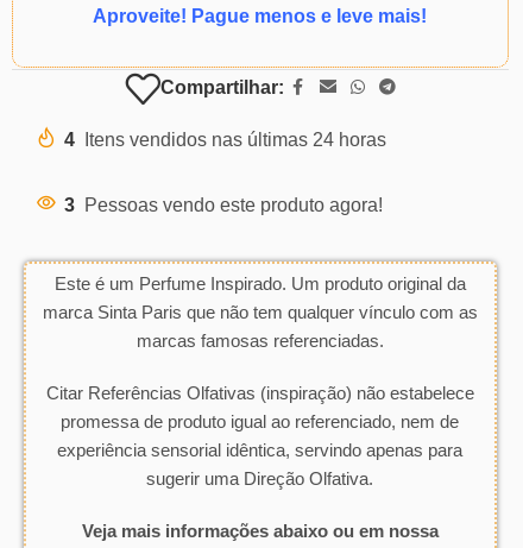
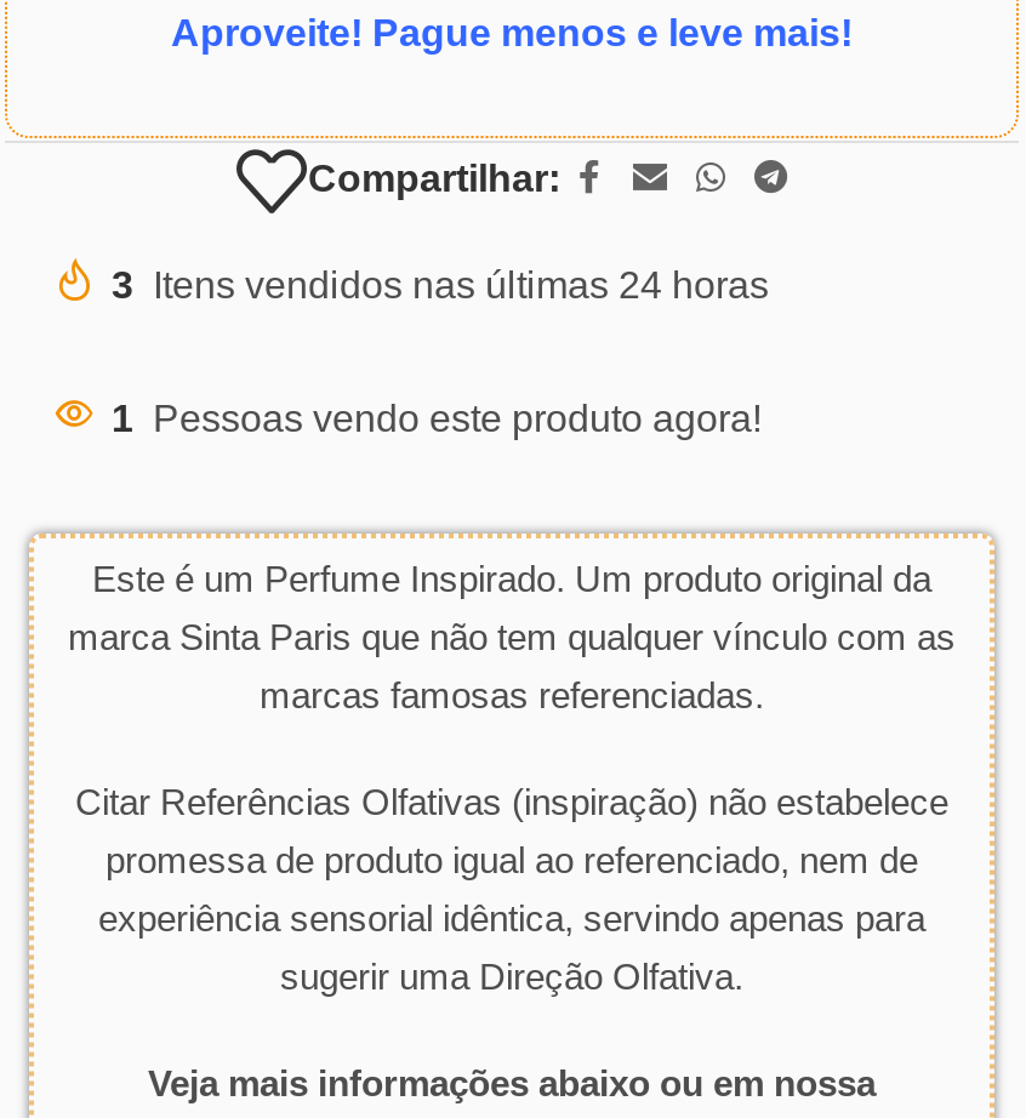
[64,130,386,150] 4 Itens vendidos nas últimas 24 horas -> [112,265,769,306] 3 Itens vendidos nas últimas 24 horas
[64,195,383,215] 3 Pessoas vendo este produto agora! -> [112,398,762,439] 1 Pessoas vendo este produto agora!

